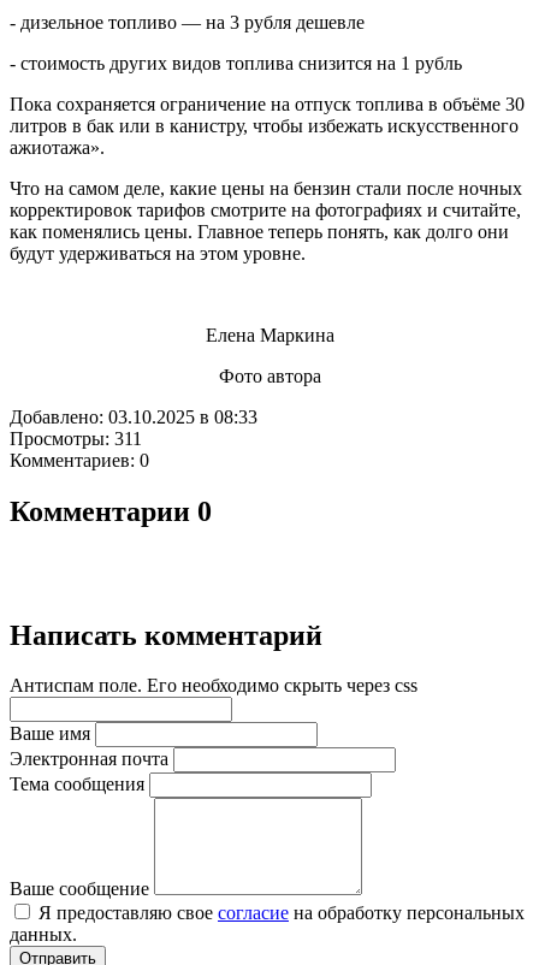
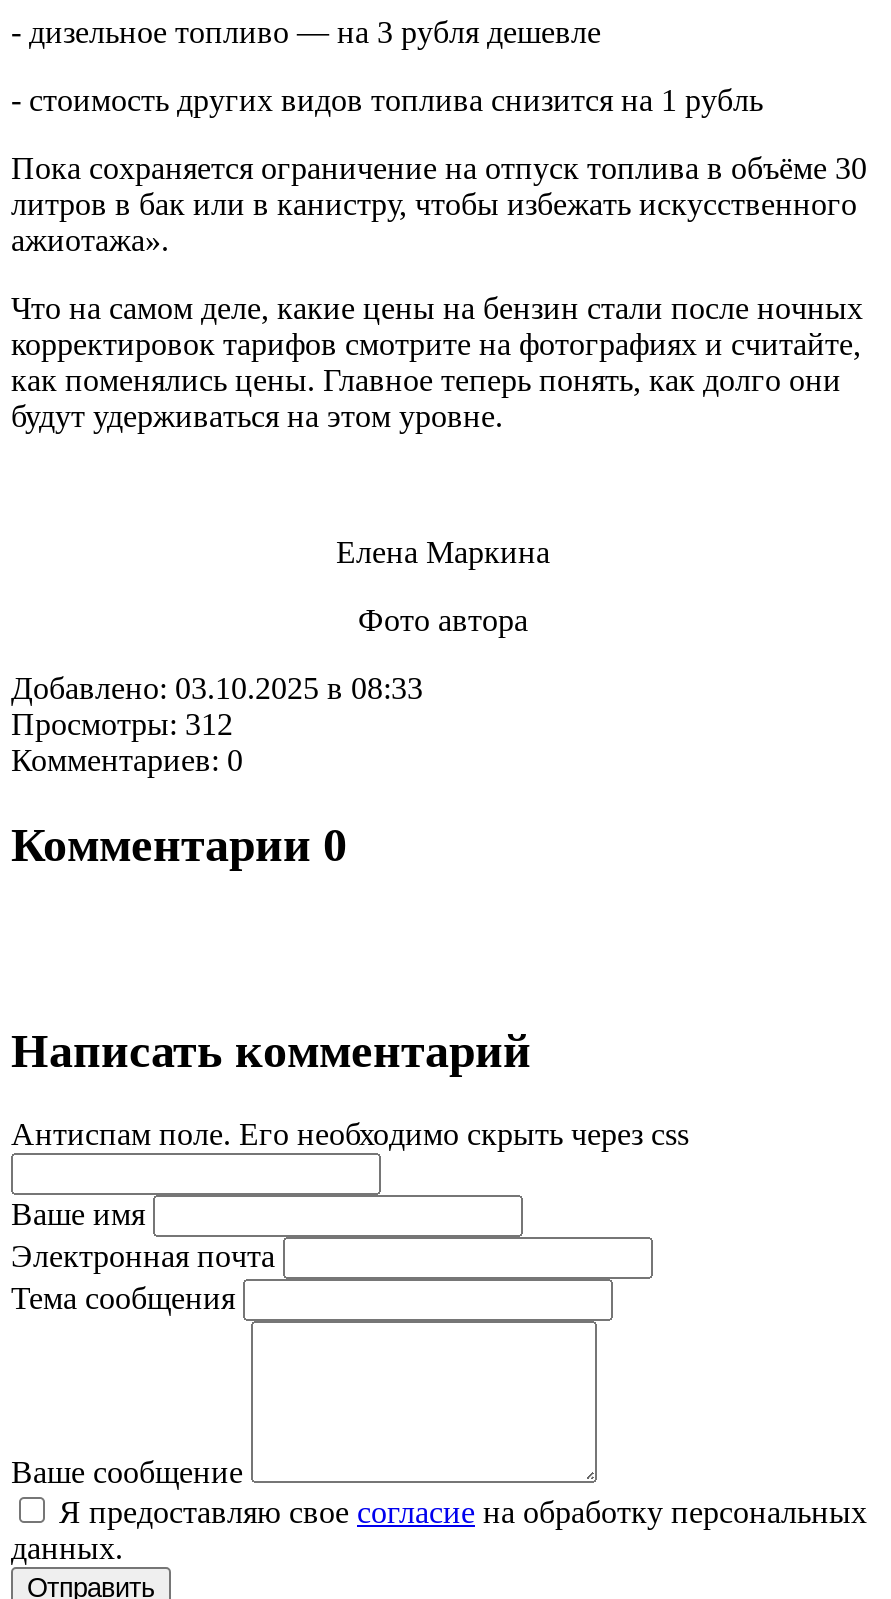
[10,428,142,449] Просмотры: 311 -> [11,707,233,741] Просмотры: 312

